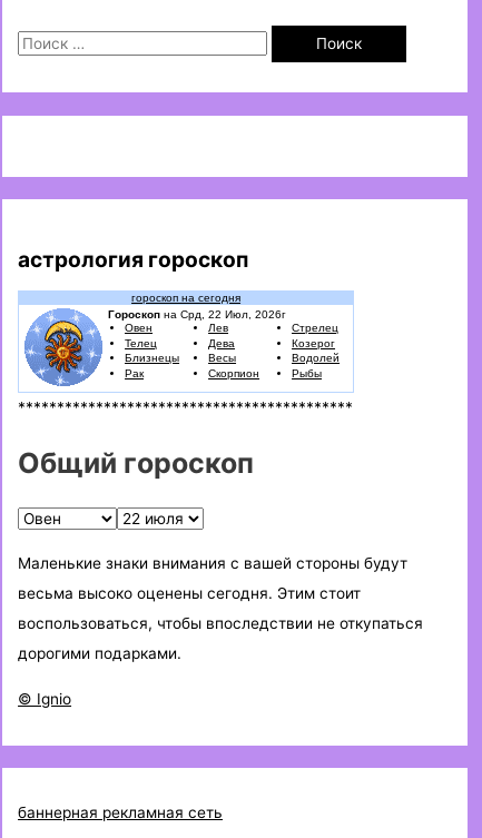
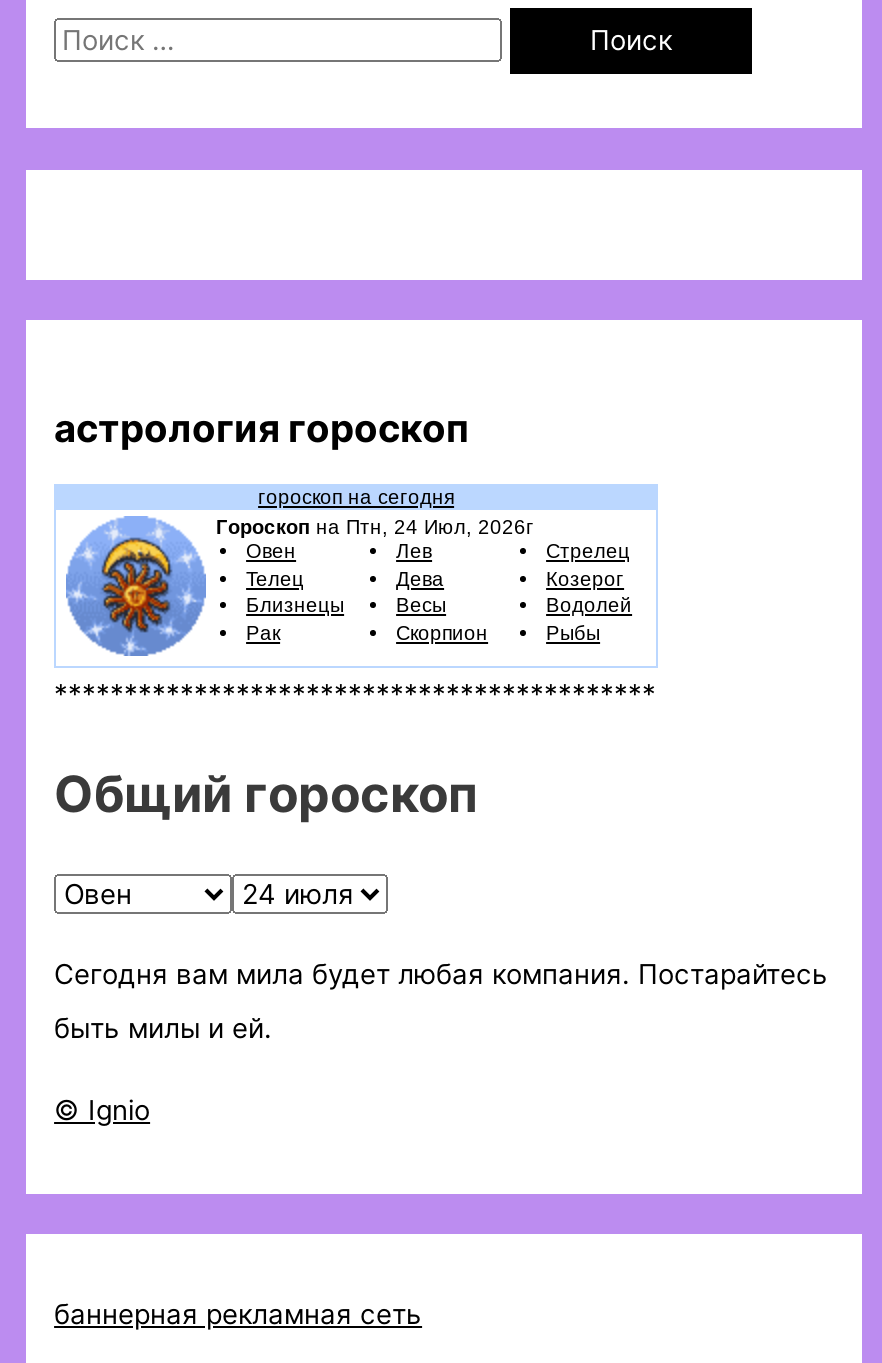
[108,309,286,321] Гороскоп на Срд, 22 Июл, 2026г -> [216,517,534,539] Гороскоп на Птн, 24 Июл, 2026г
[18,555,423,663] Маленькие знаки внимания с вашей стороны будут | весьма высоко оценены сегодня. Этим стоит | воспользоваться, чтобы впоследствии не откупаться | дорогими подарками. -> [54,959,828,1045] Сегодня вам мила будет любая компания. Постарайтесь | быть милы и ей.

